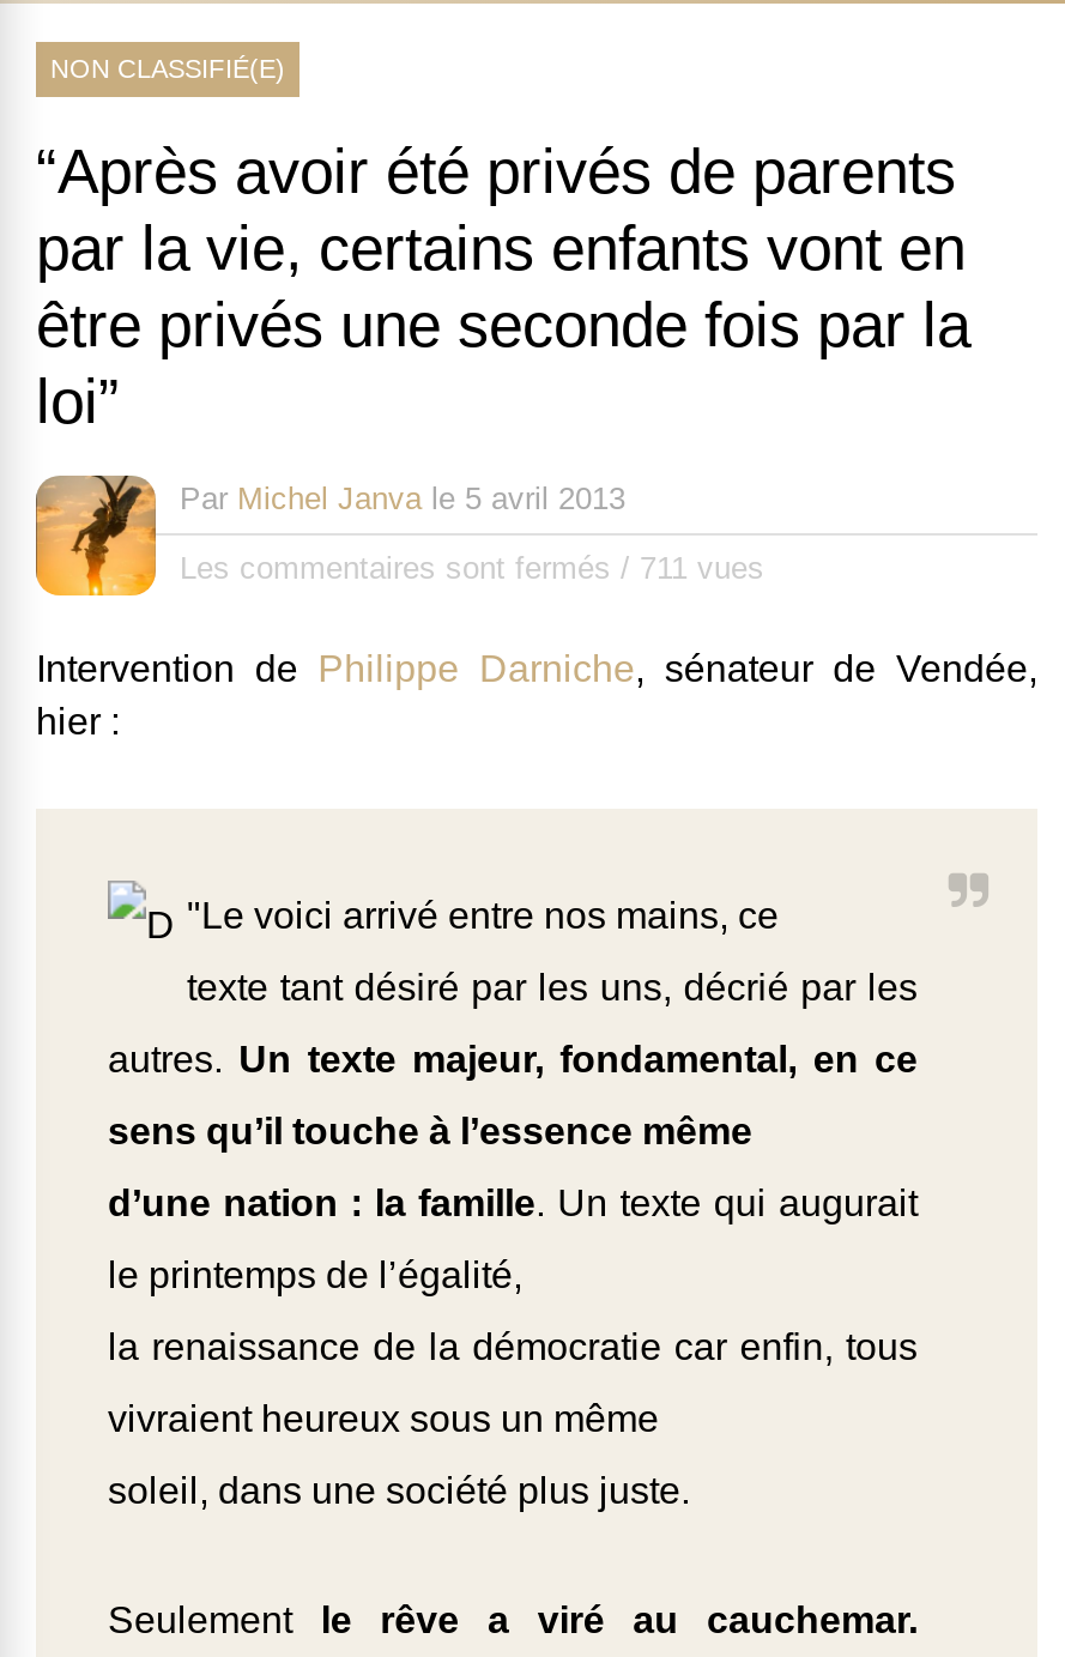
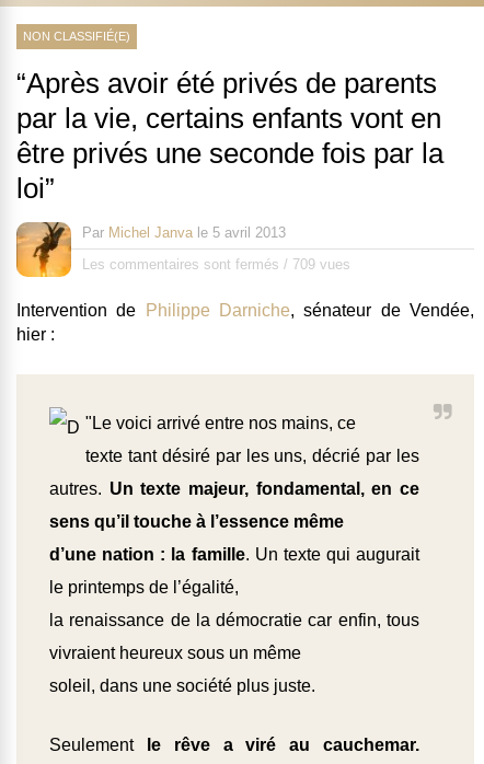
[180,550,764,586] Les commentaires sont fermés / 711 vues -> [82,256,350,273] Les commentaires sont fermés / 709 vues

